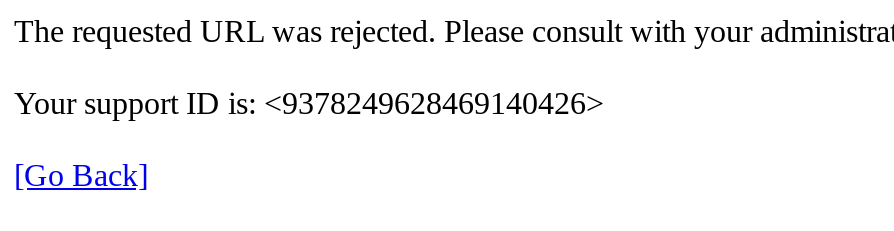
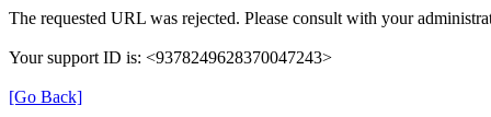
[14,86,604,120] Your support ID is: <9378249628469140426> -> [9,48,332,67] Your support ID is: <9378249628370047243>

